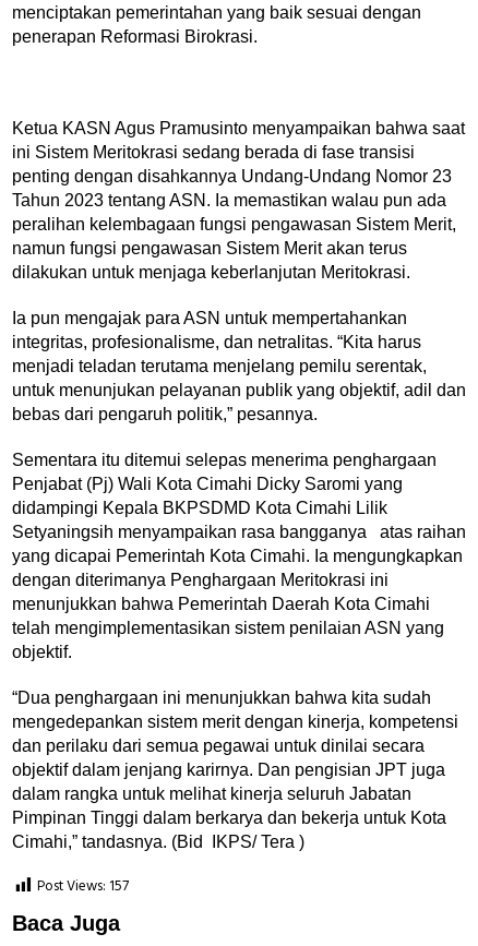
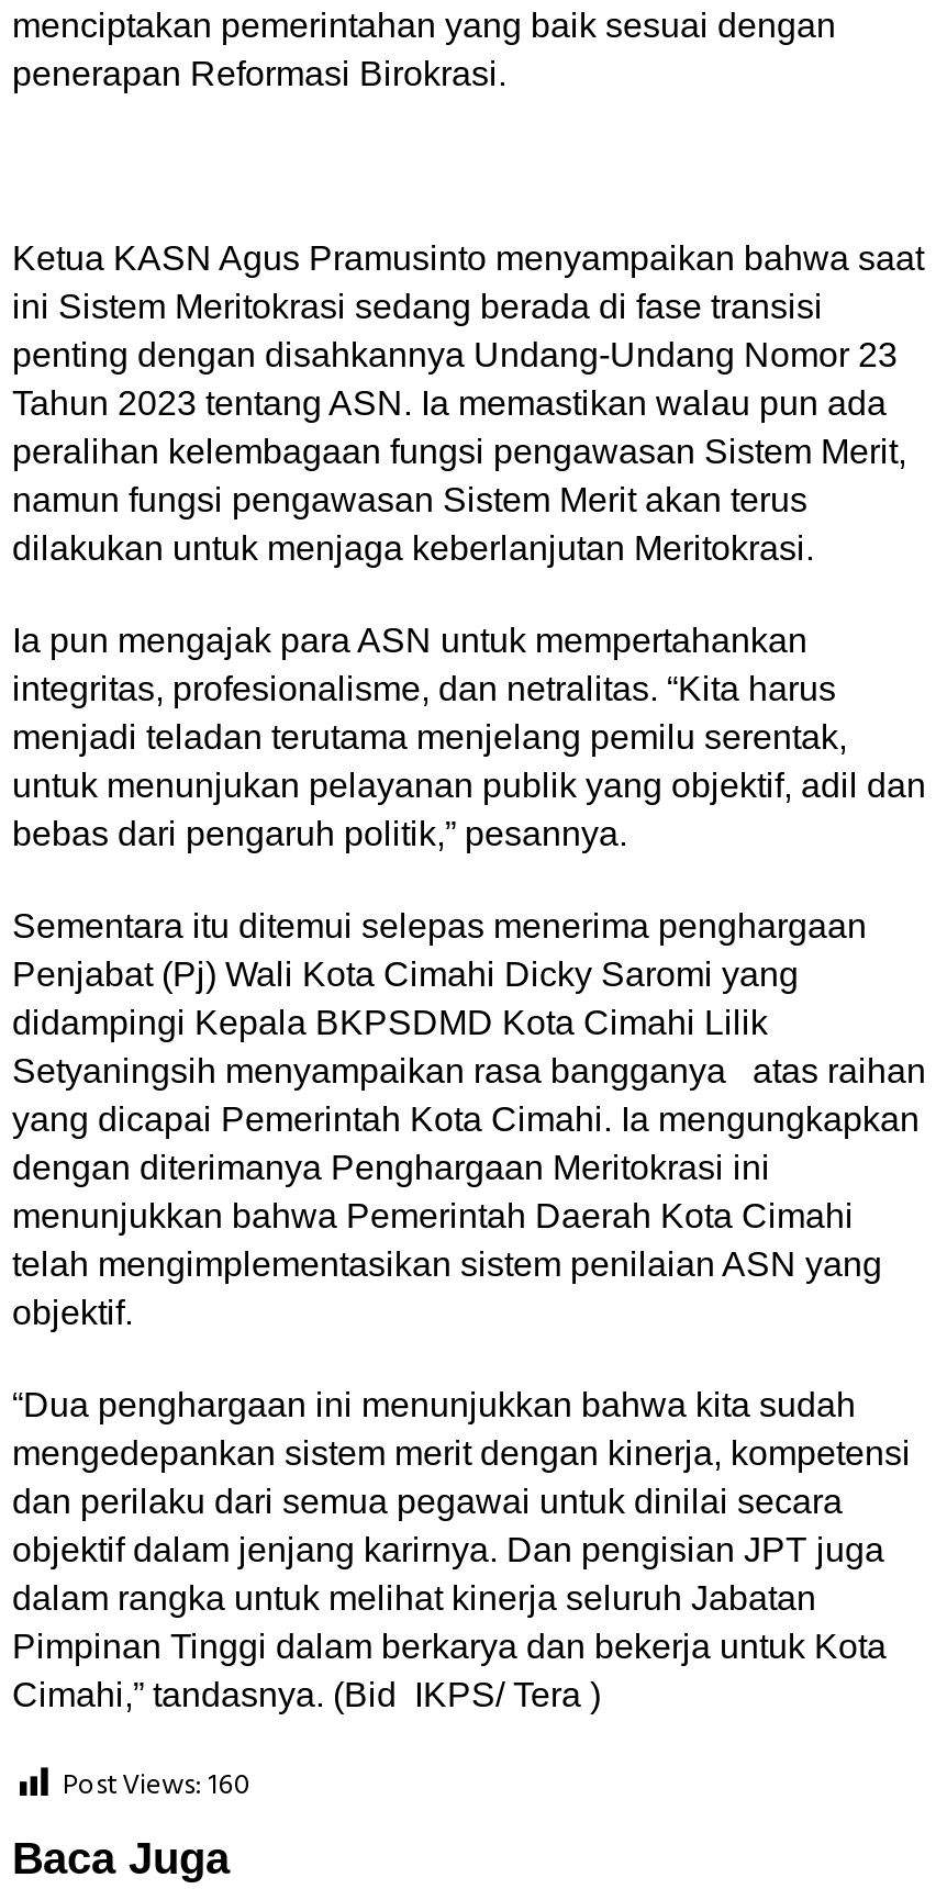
[37,876,129,899] Post Views: 157 -> [63,1763,252,1810] Post Views: 160

